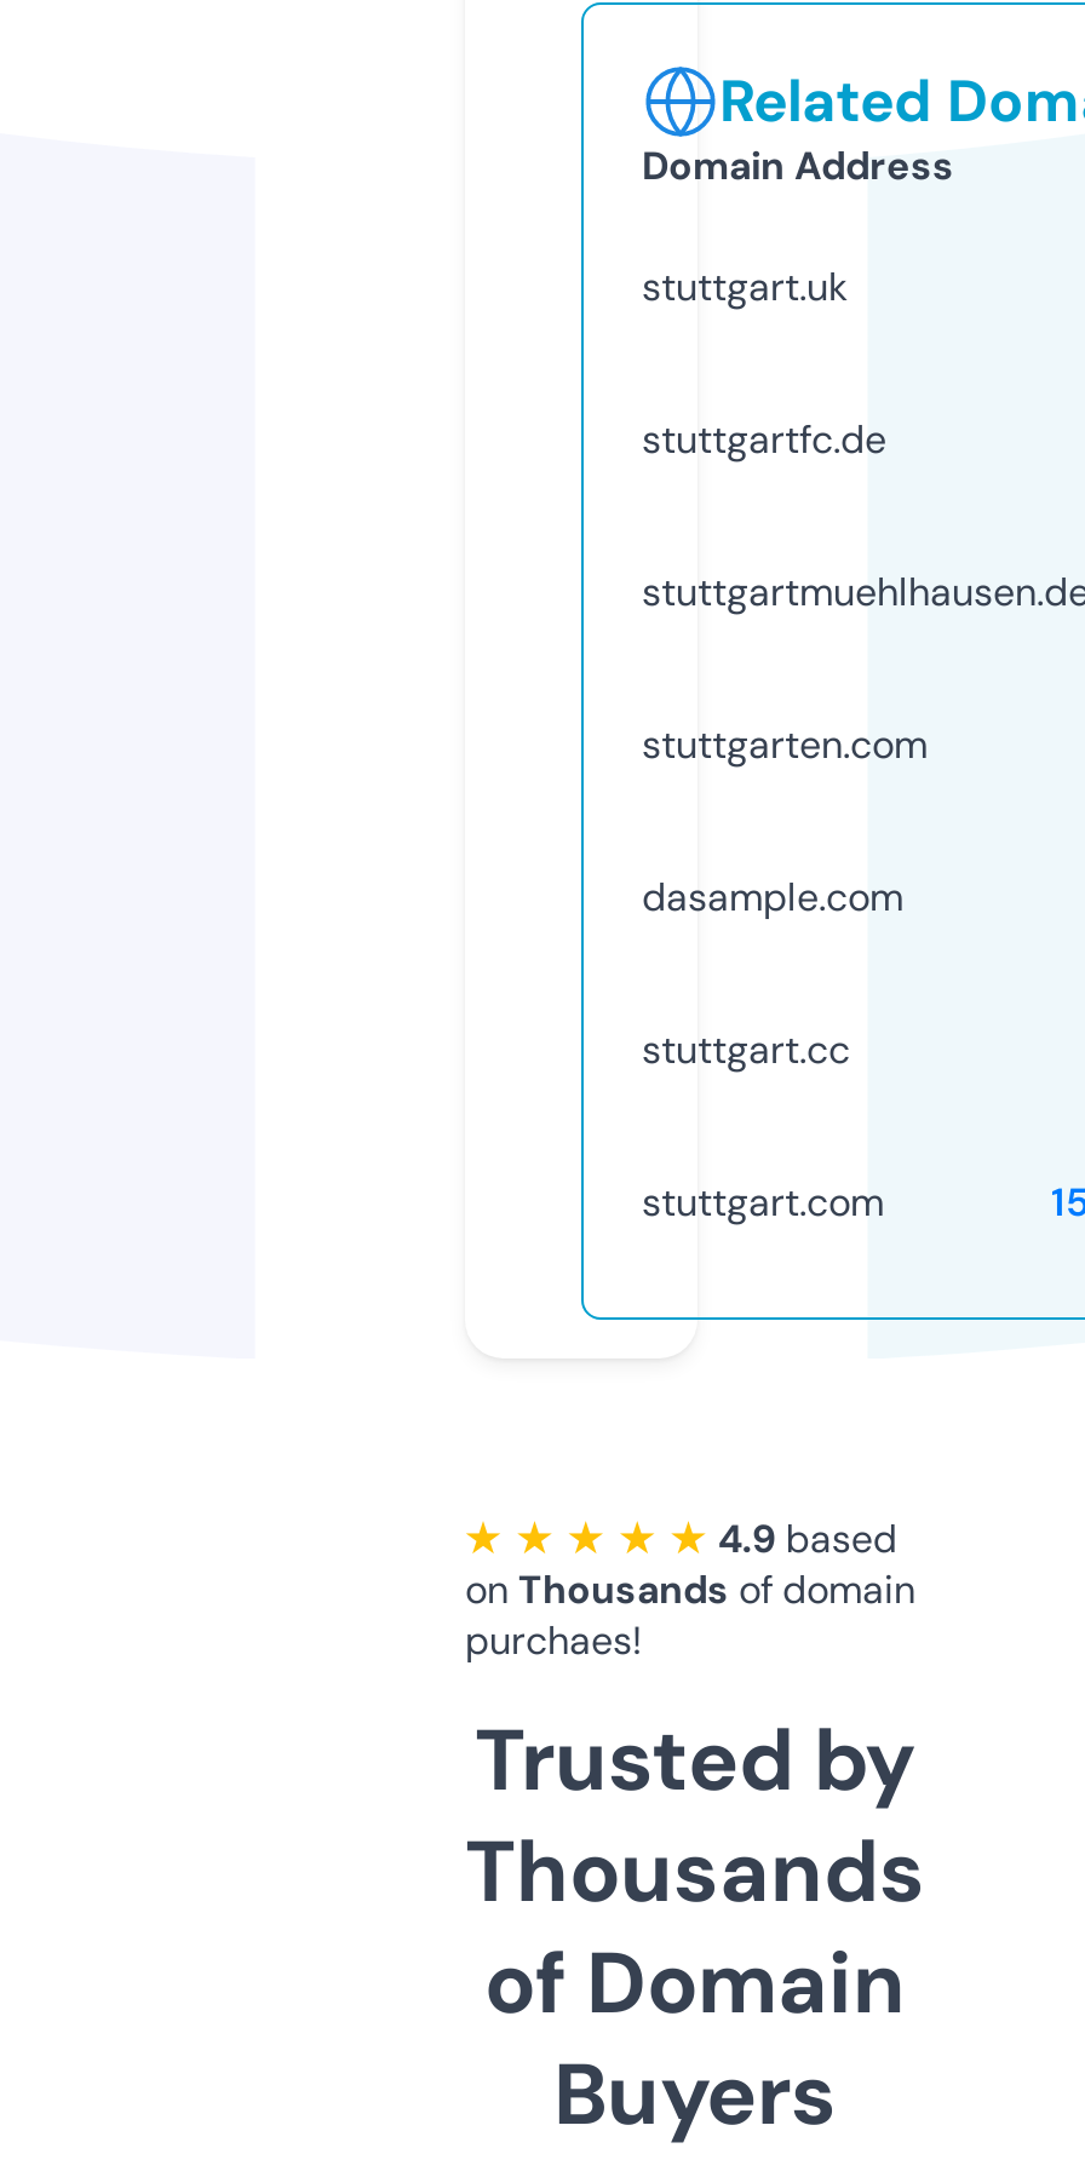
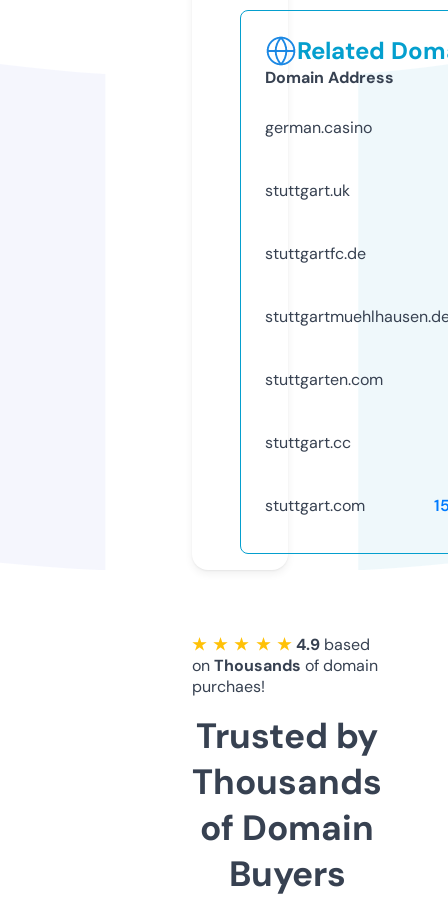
none -> [265,117,372,138] german.casino
moved [642,261,928,770] -> [265,180,383,390]: stuttgart.uk | stuttgartfc.de | stuttgarten.com
[642,871,903,922] dasample.com -> none

